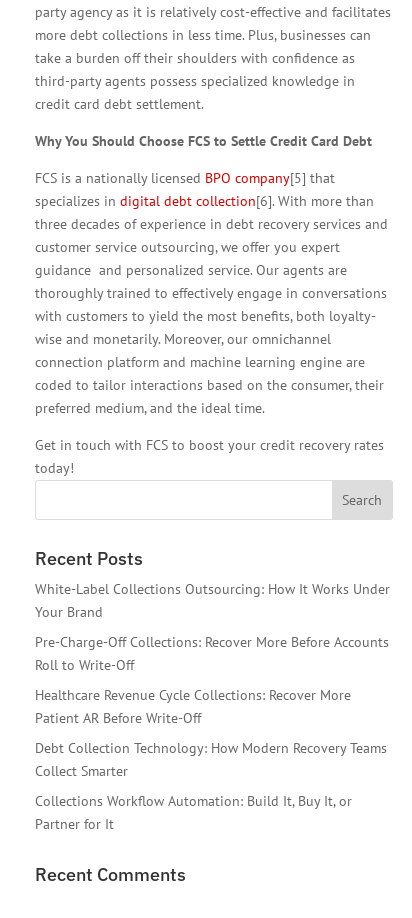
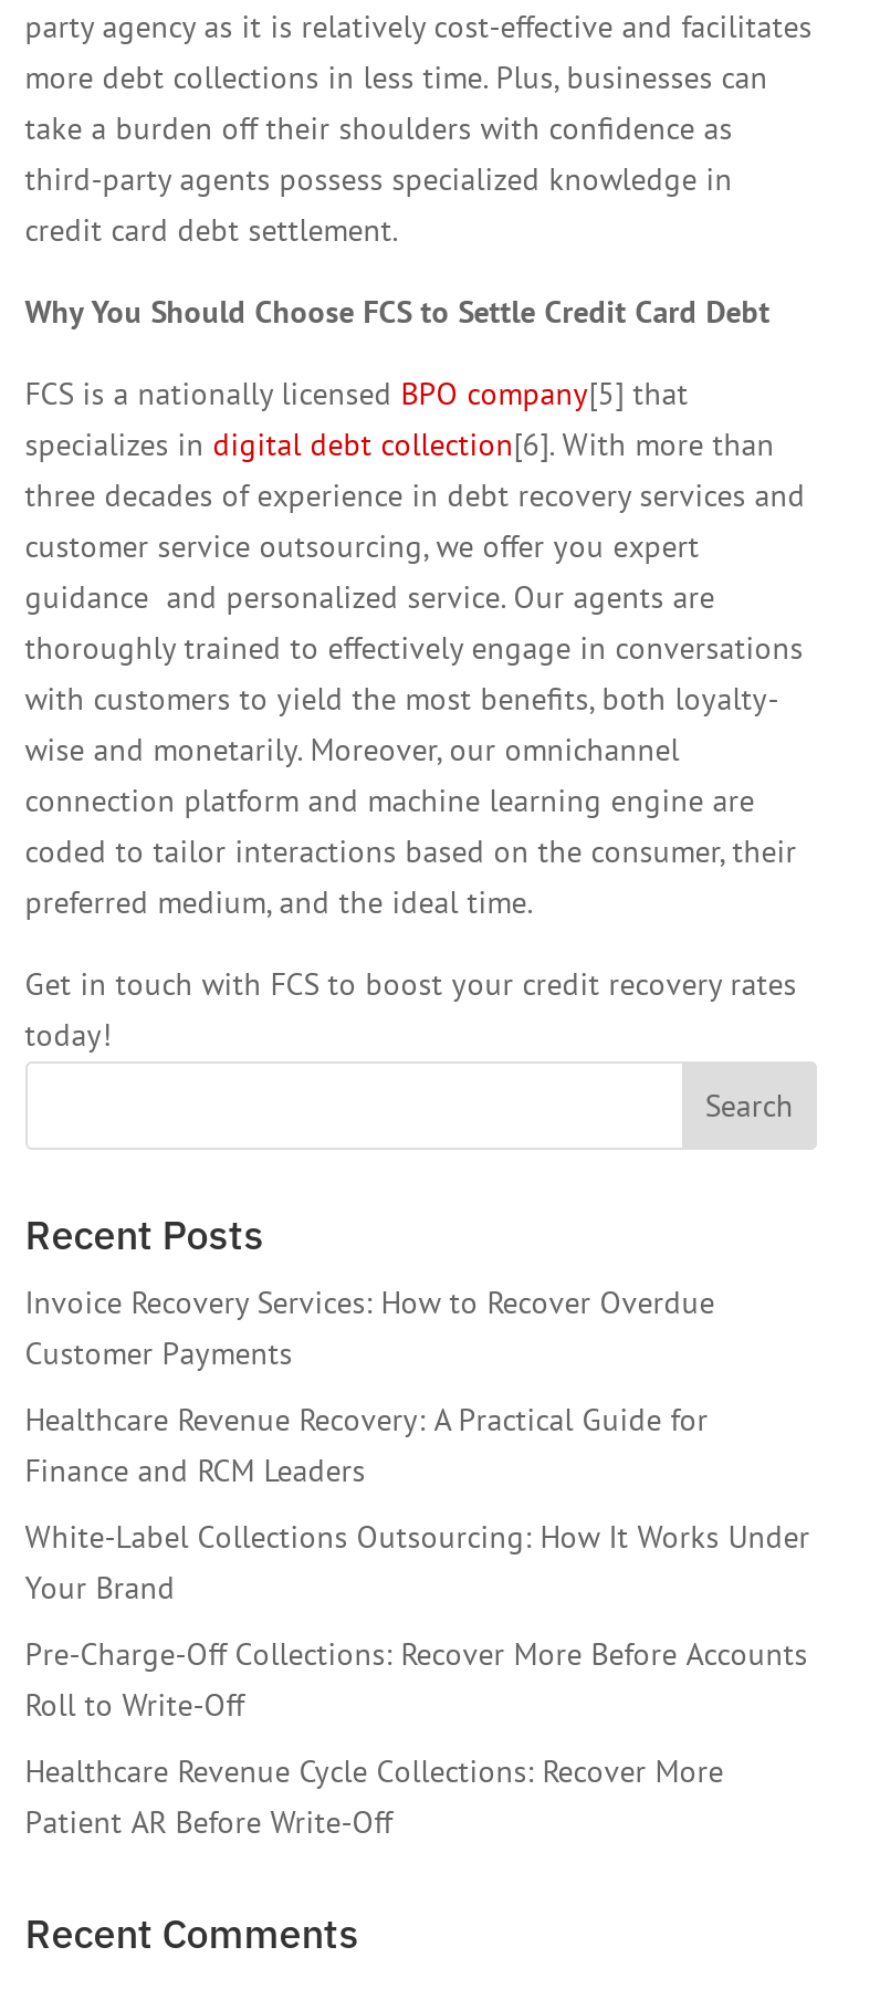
none -> [25,1283,715,1490] Invoice Recovery Services: How to Recover Overdue | Customer Payments | Healthcare Revenue Recovery: A Practical Guide for | Finance and RCM Leaders
moved [35,580,390,727] -> [25,1517,810,1842]: White-Label Collections Outsourcing: How It Works Under | Your Brand | Pre-Charge-Off Collections: Recover More Before Accounts | Roll to Write-Off | Healthcare Revenue Cycle Collections: Recover More | Patient AR Before Write-Off
[35,739,387,833] Debt Collection Technology: How Modern Recovery Teams | Collect Smarter | Collections Workflow Automation: Build It, Buy It, or | Partner for It -> none

